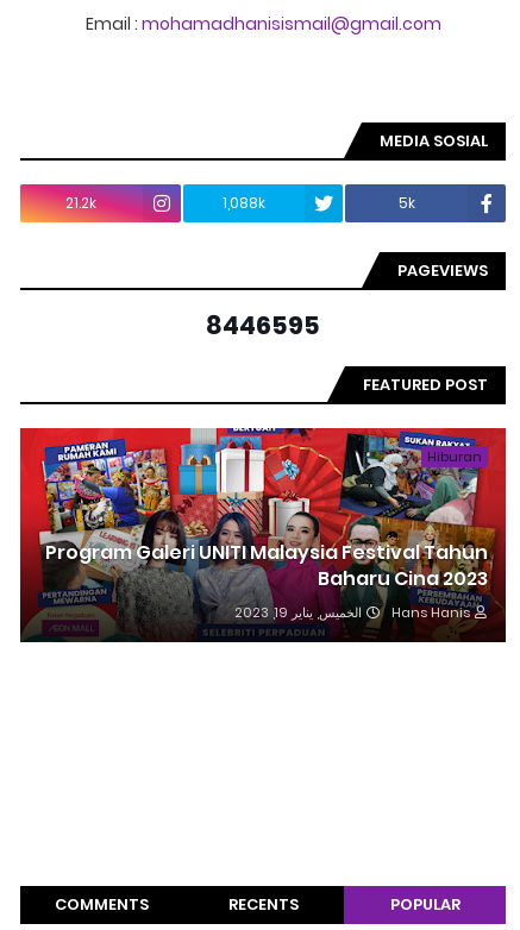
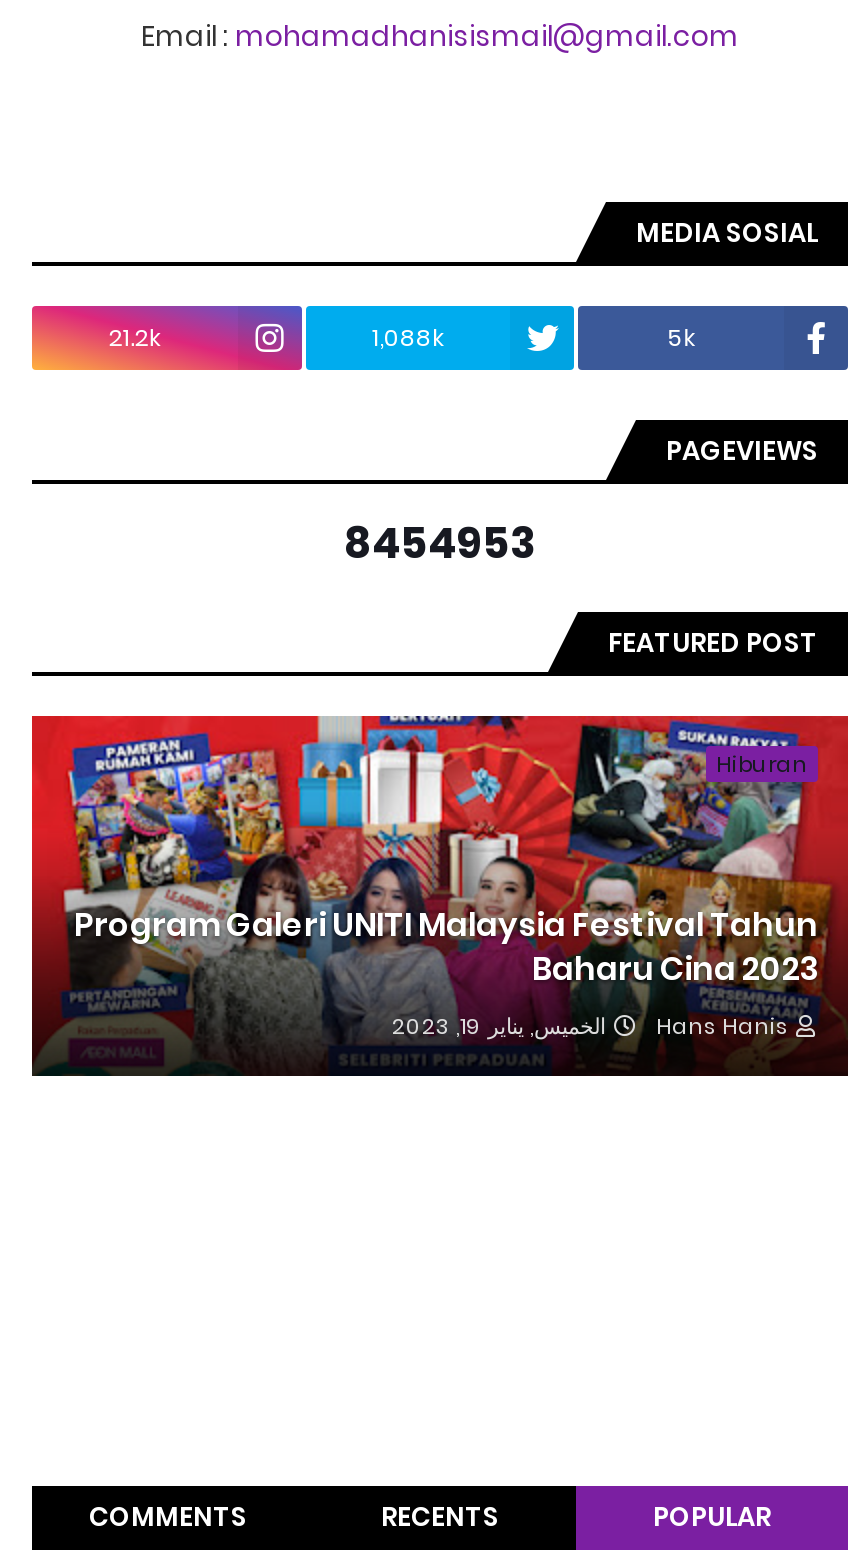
[206,308,320,343] 8446595 -> [344,514,536,572] 8454953

